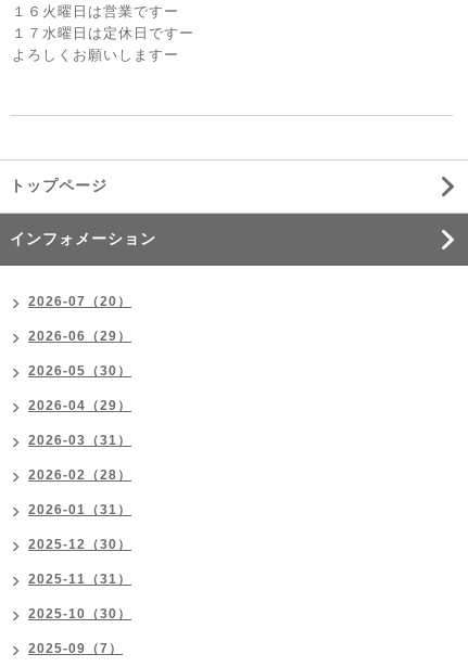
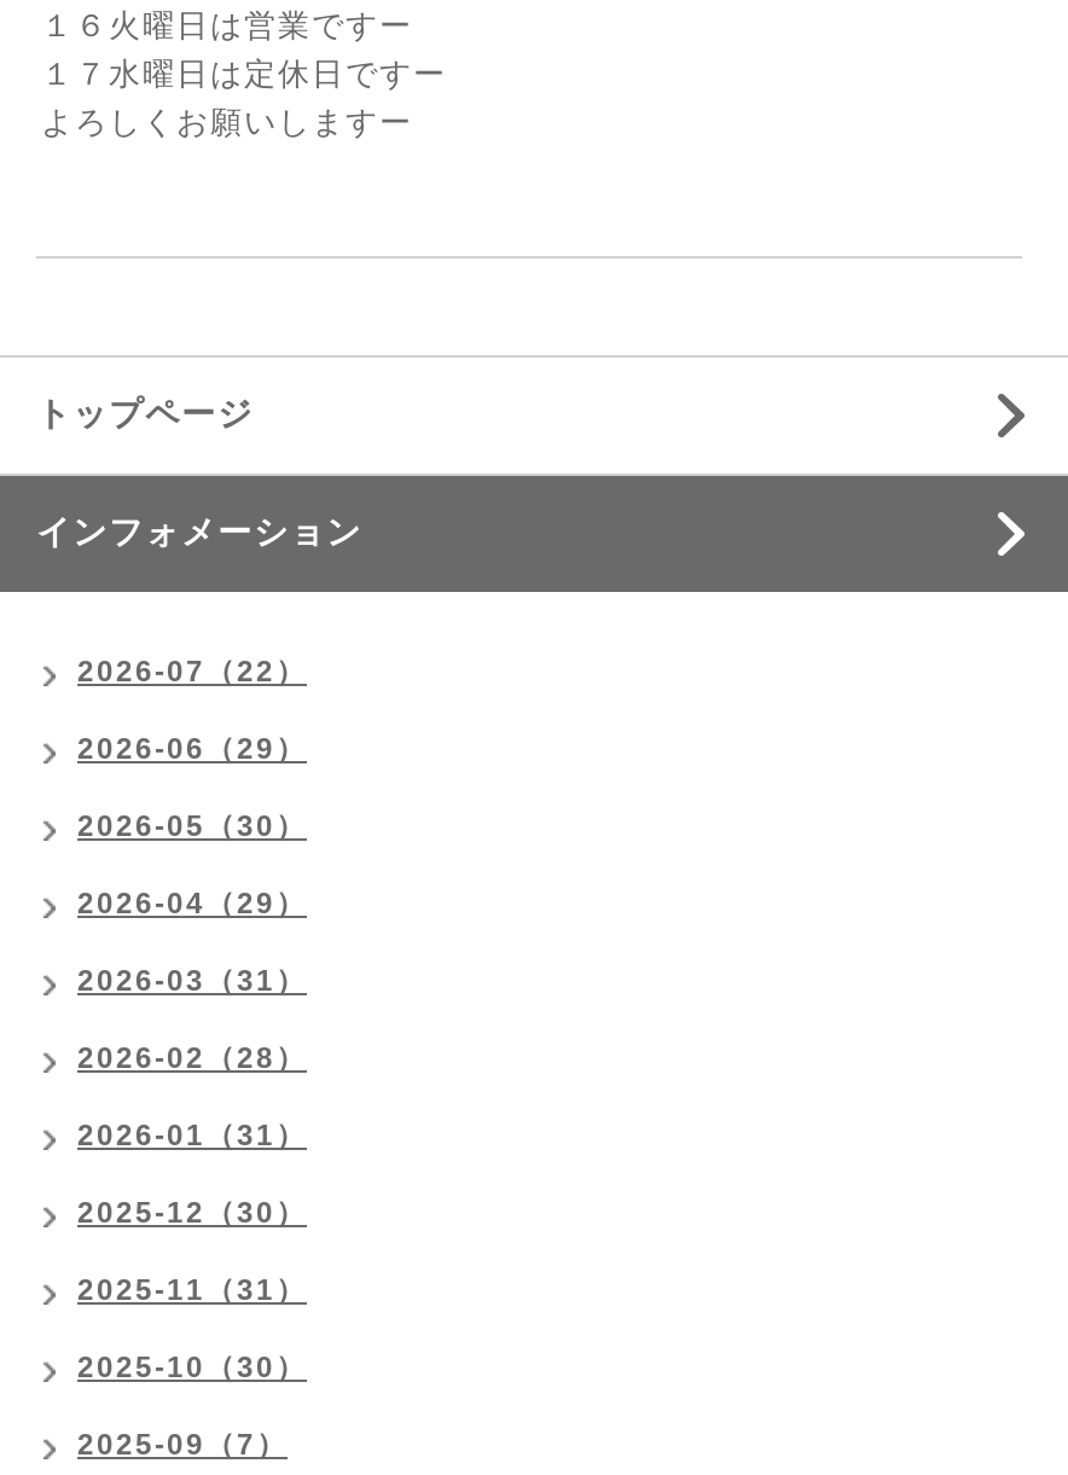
[28,294,131,309] 2026-07（20） -> [77,655,307,689] 2026-07（22）

